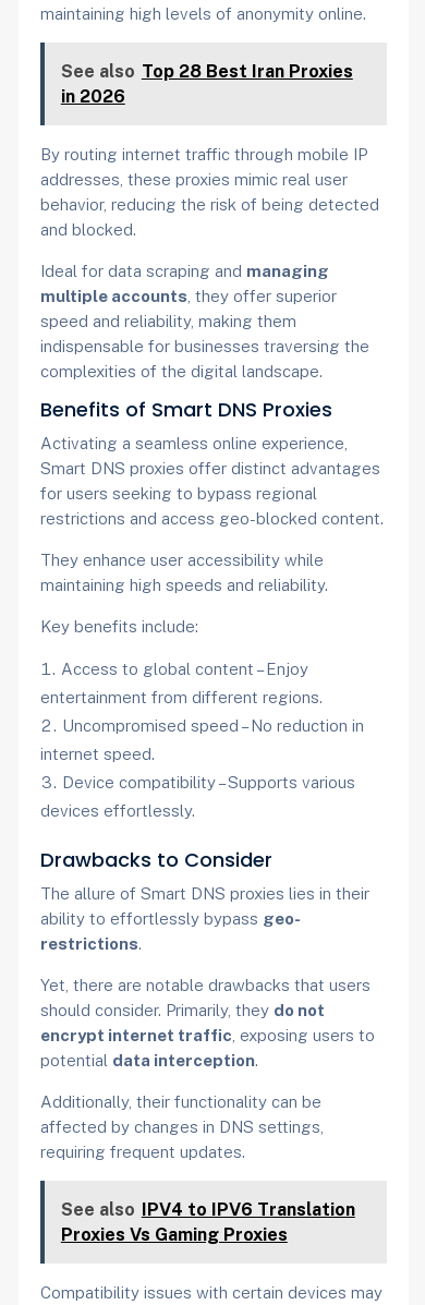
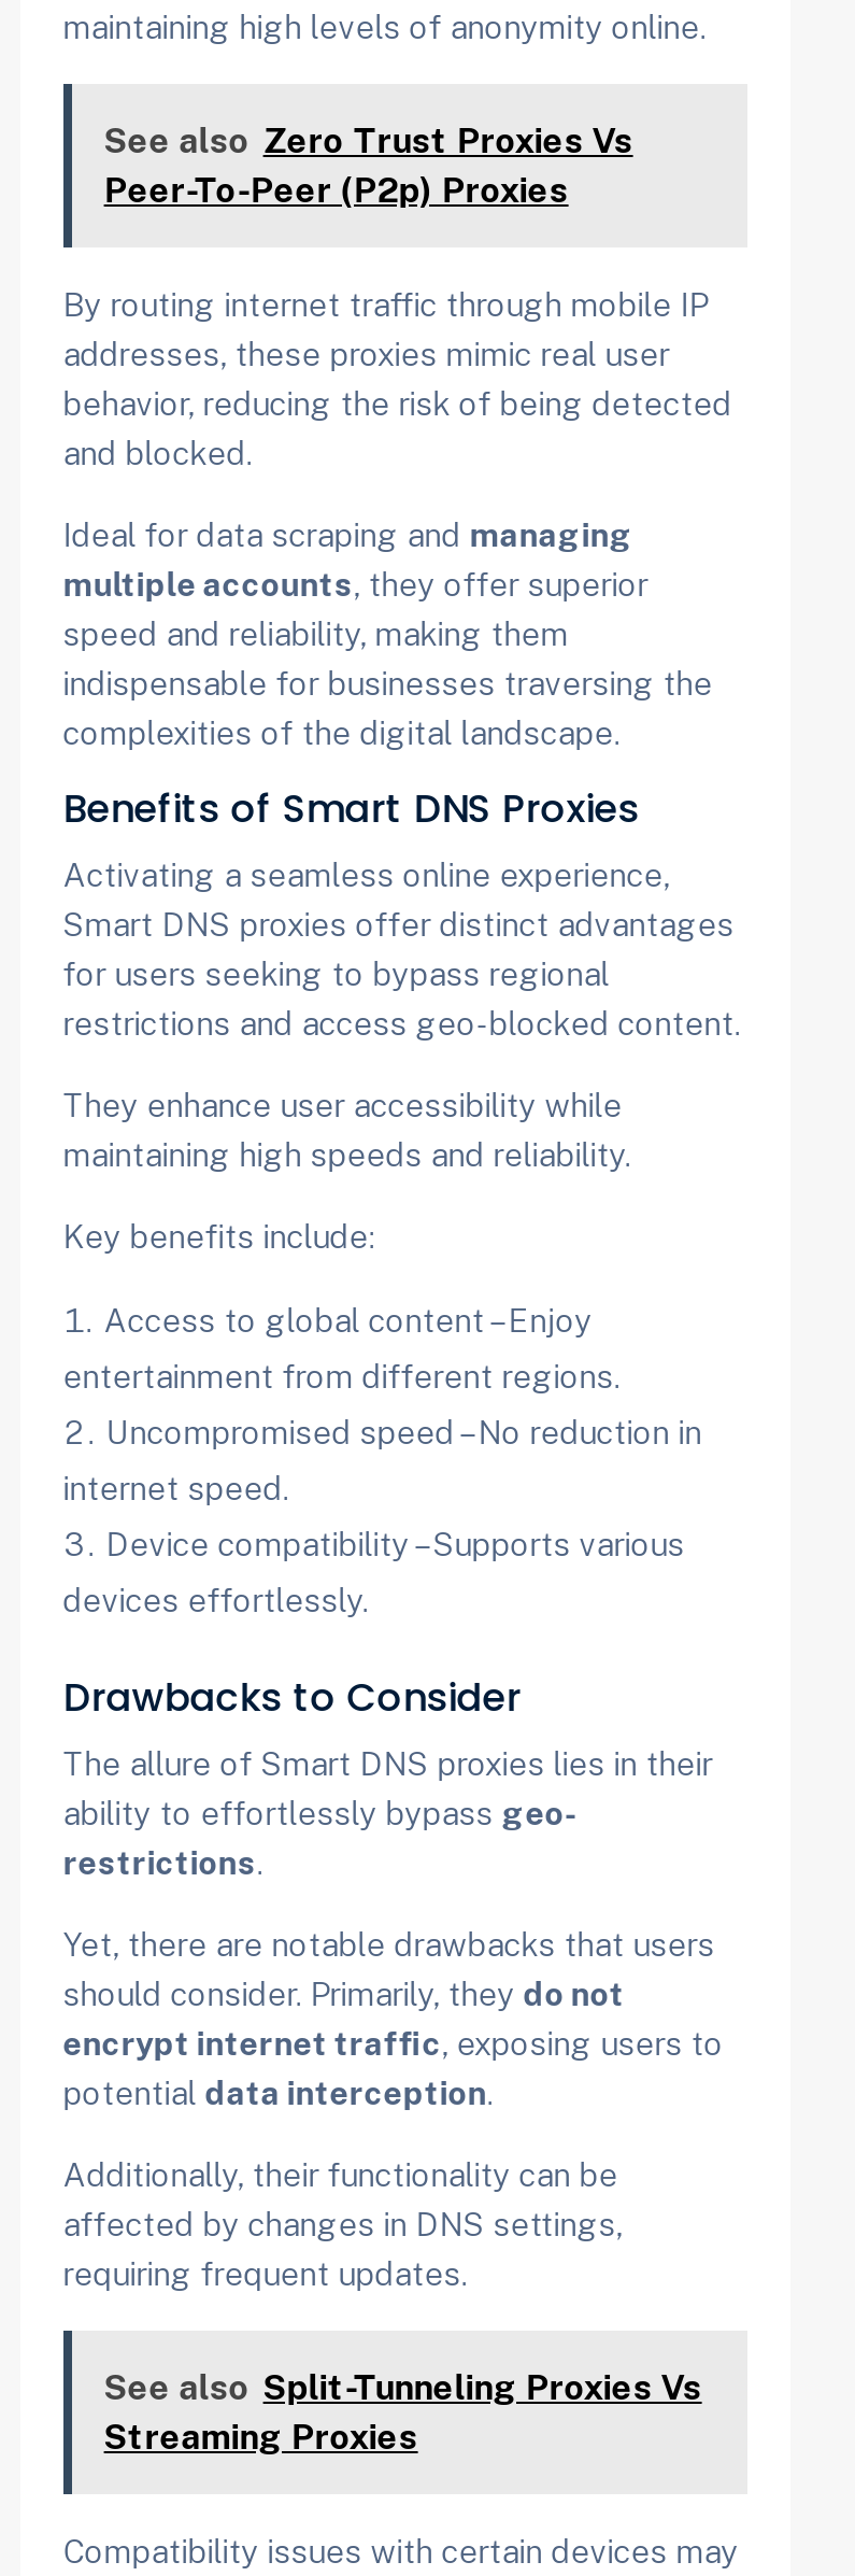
[61,61,353,107] See also Top 28 Best Iran Proxies | in 2026 -> [104,121,633,211] See also Zero Trust Proxies Vs | Peer-To-Peer (P2p) Proxies
[61,1199,355,1245] See also IPV4 to IPV6 Translation | Proxies Vs Gaming Proxies -> [104,2367,702,2458] See also Split-Tunneling Proxies Vs | Streaming Proxies

